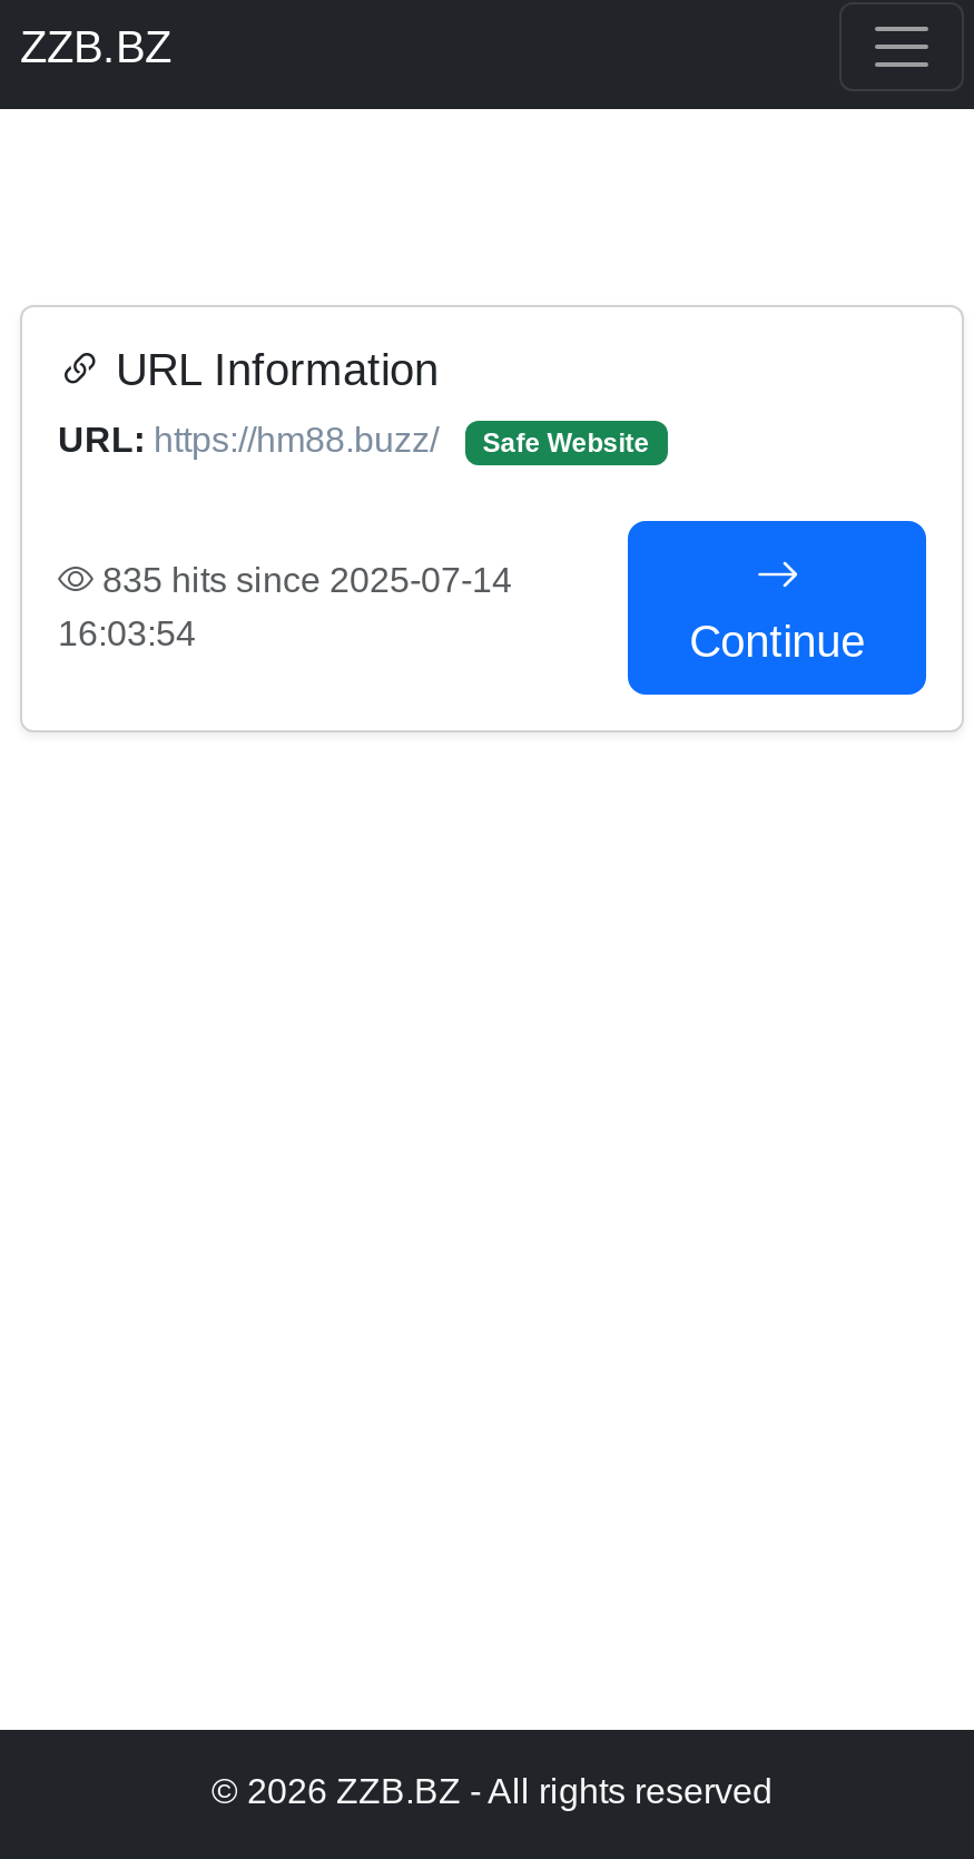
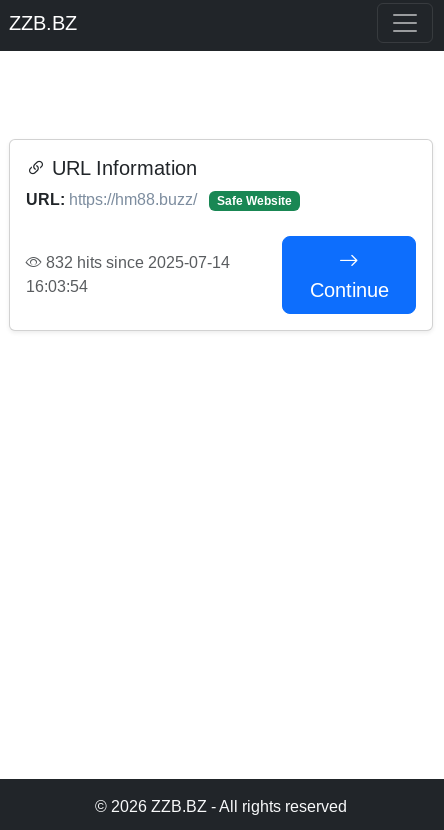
[94,561,512,599] 835 hits since 2025-07-14 -> [42,254,230,271] 832 hits since 2025-07-14

